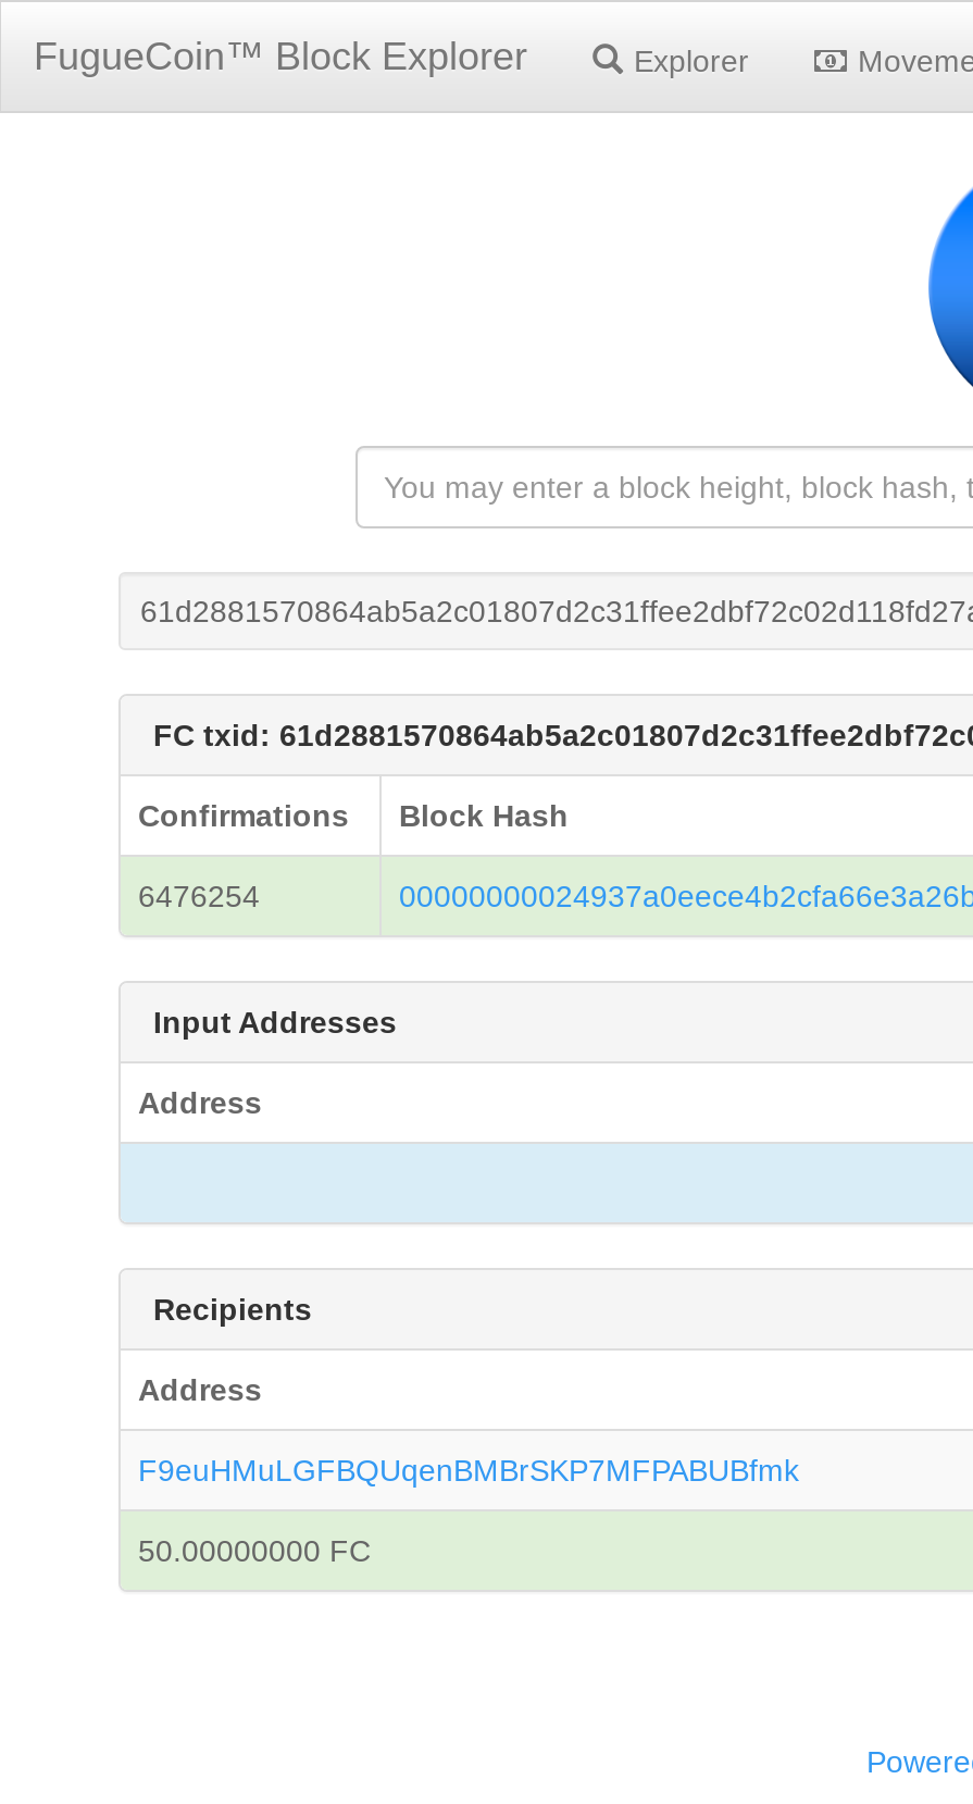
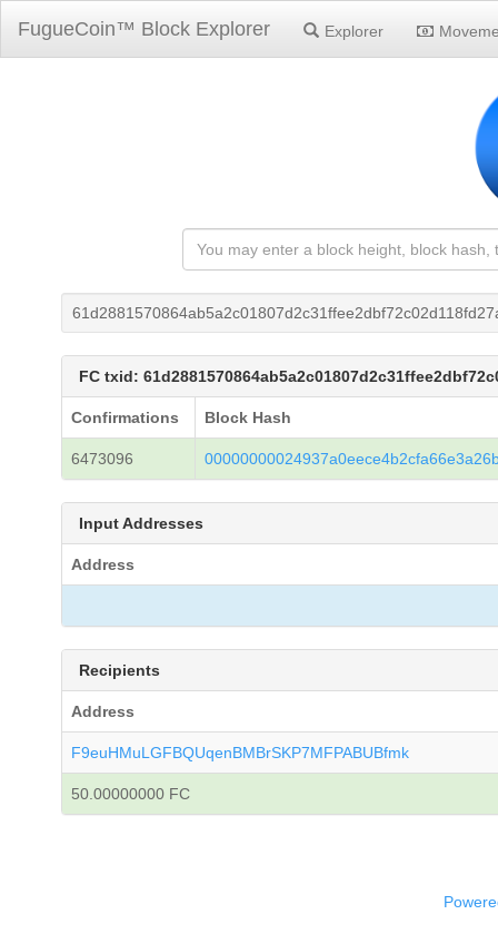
[138,879,260,913] 6476254 -> [71,450,133,468] 6473096

